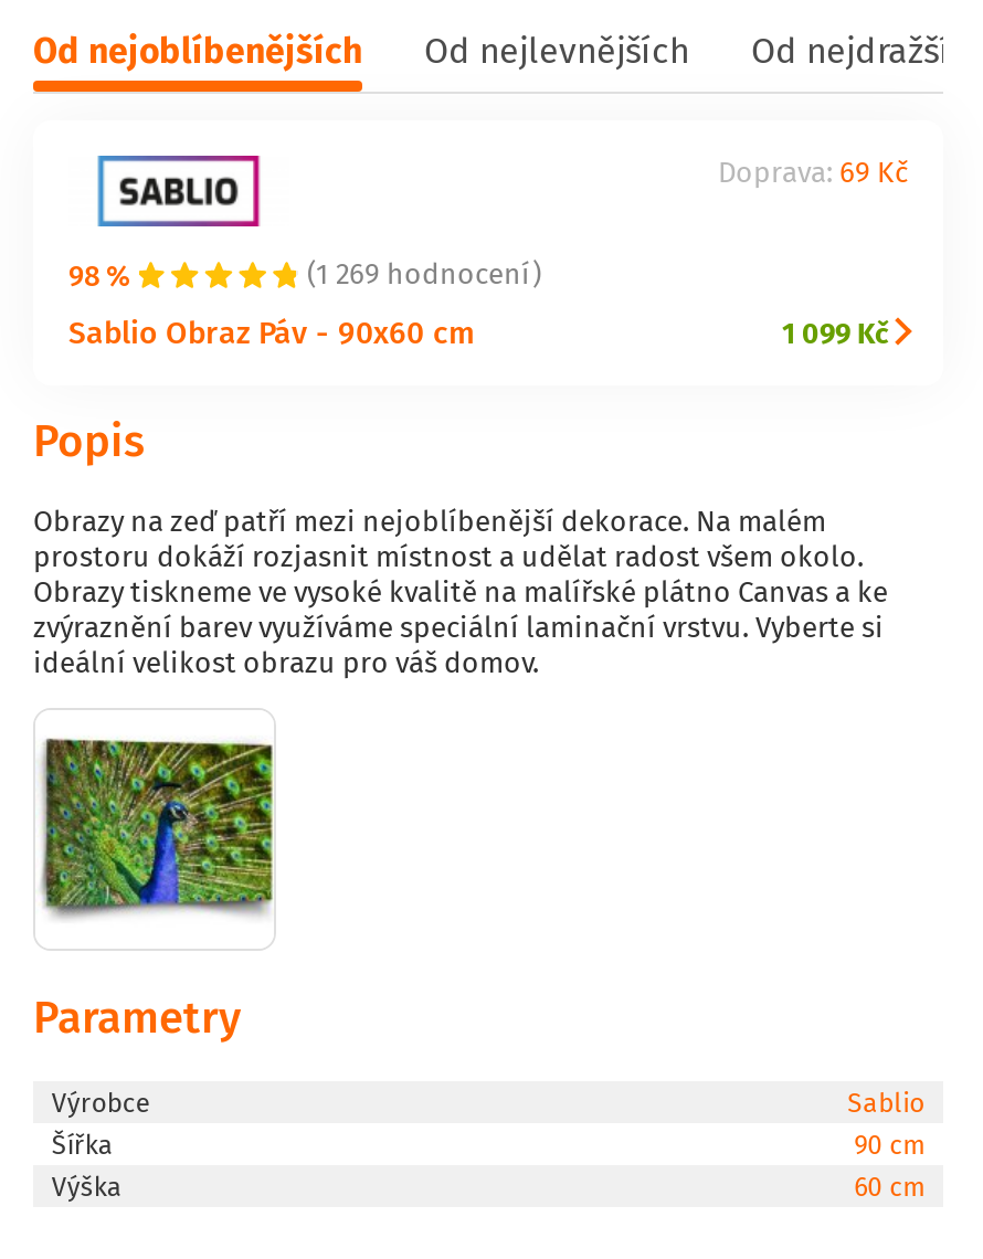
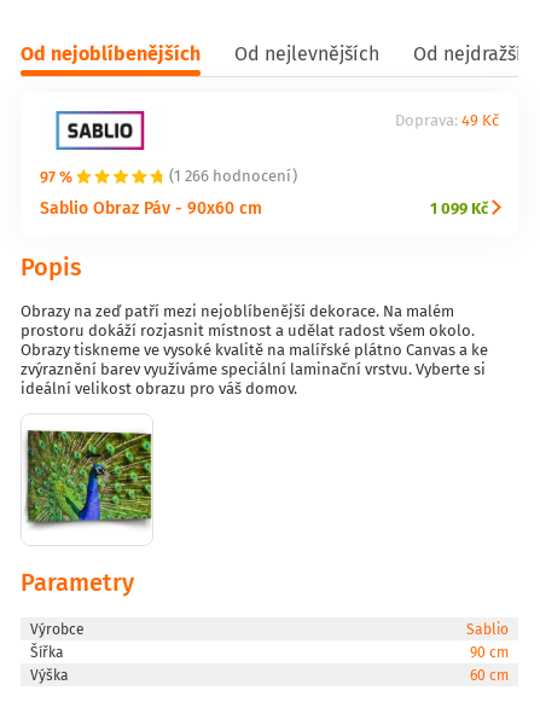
[718,152,908,194] Doprava: 69 Kč -> [395,109,499,132] Doprava: 49 Kč
[68,253,130,298] 98 % -> [40,165,72,189] 97 %
[307,253,541,295] (1 269 hodnocení) -> [169,165,297,188] (1 266 hodnocení)

